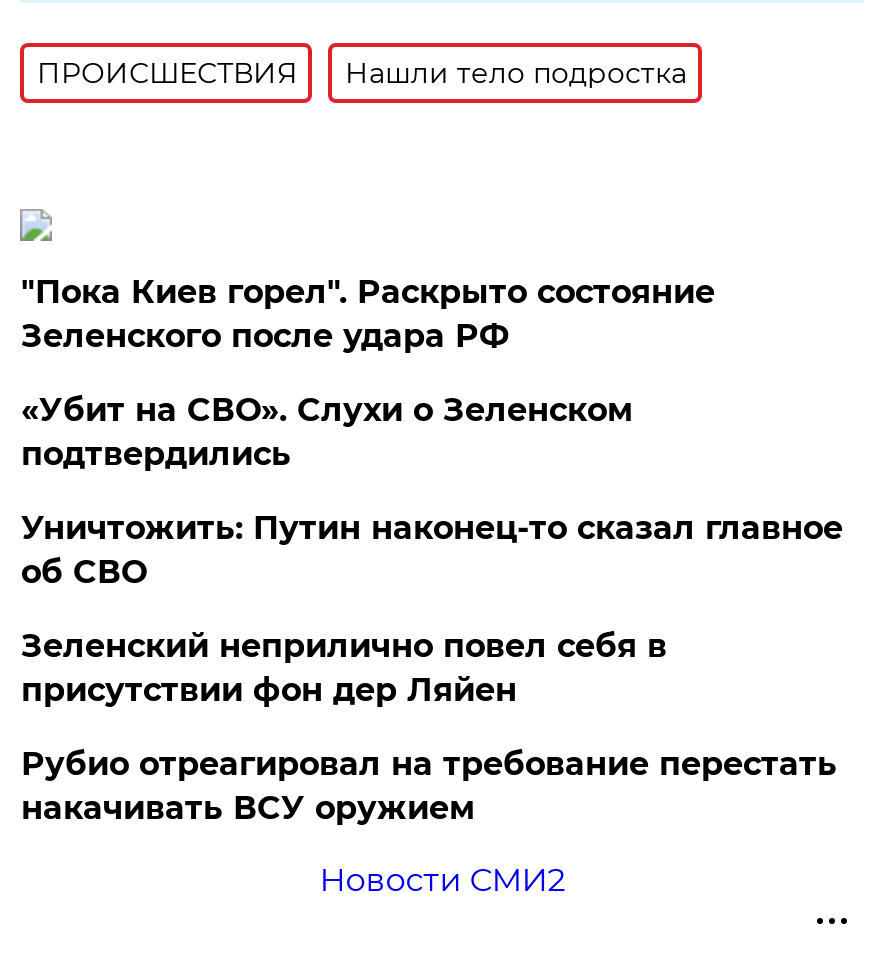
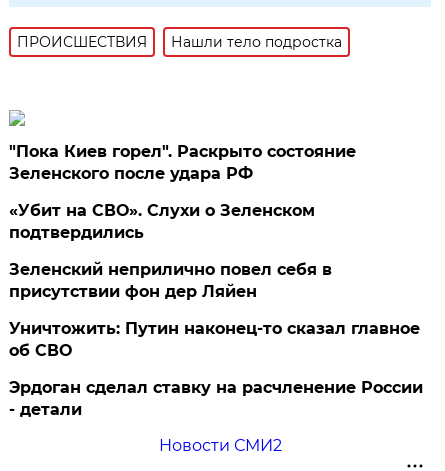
moved [21,509,843,591] -> [9,319,420,360]: Уничтожить: Путин наконец-то сказал главное | об СВО
moved [21,627,667,709] -> [9,260,332,301]: Зеленский неприлично повел cебя в | присутствии фон дер Ляйен
[21,745,837,827] Рубио отреагировал на требование перестать | накачивать ВСУ оружием -> [9,378,423,419] Эрдоган сделал ставку на расчленение России | - детали

